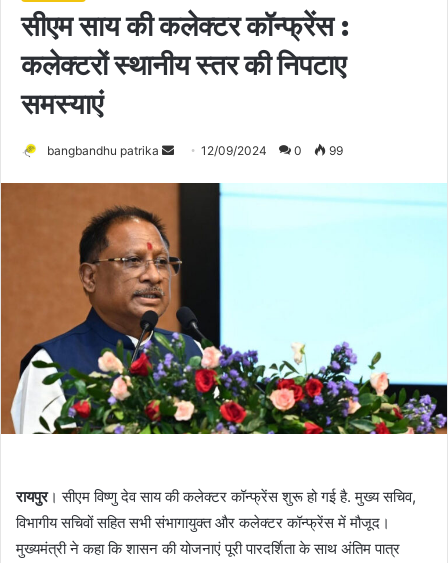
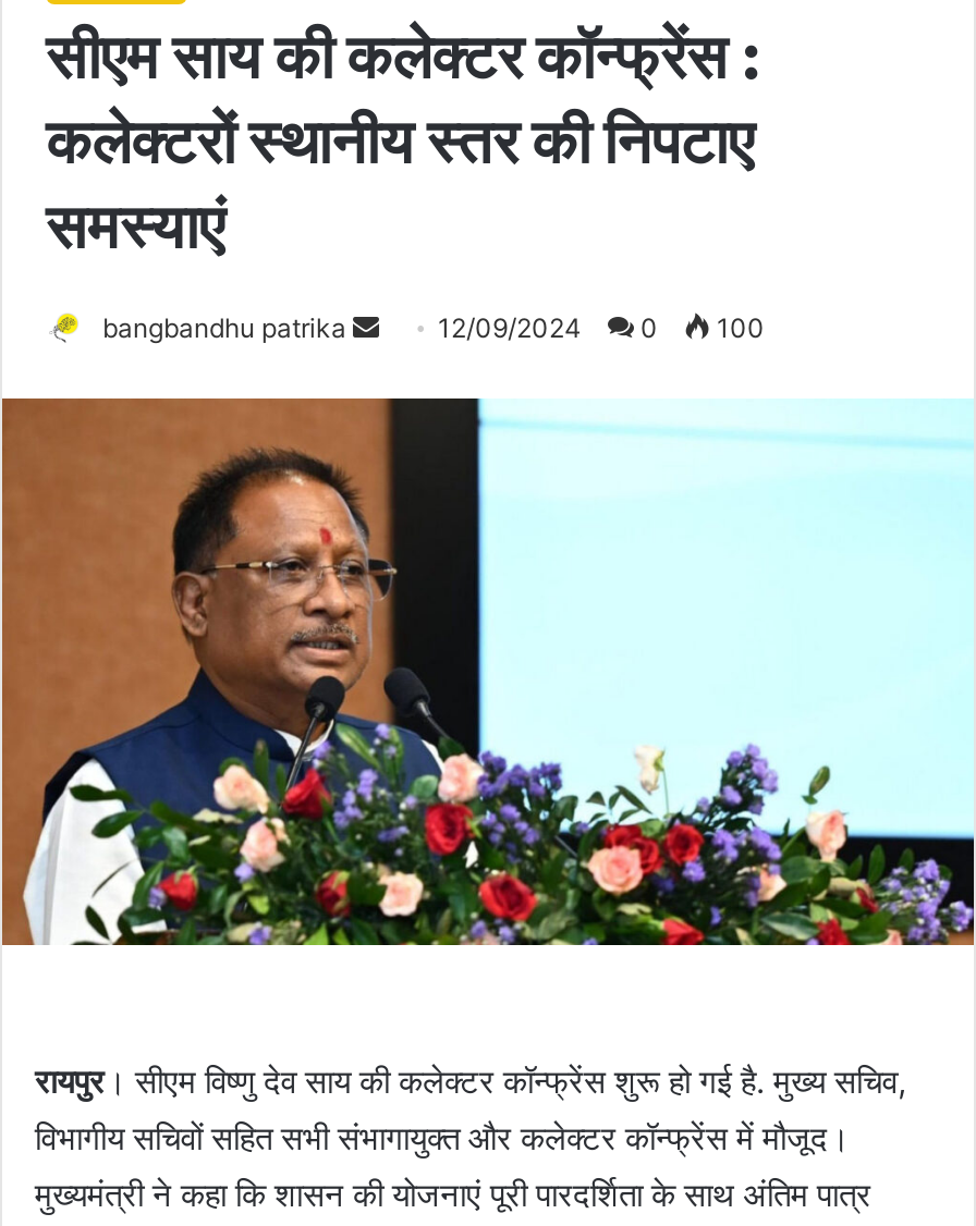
[326,143,343,158] 99 -> [710,312,765,344] 100

